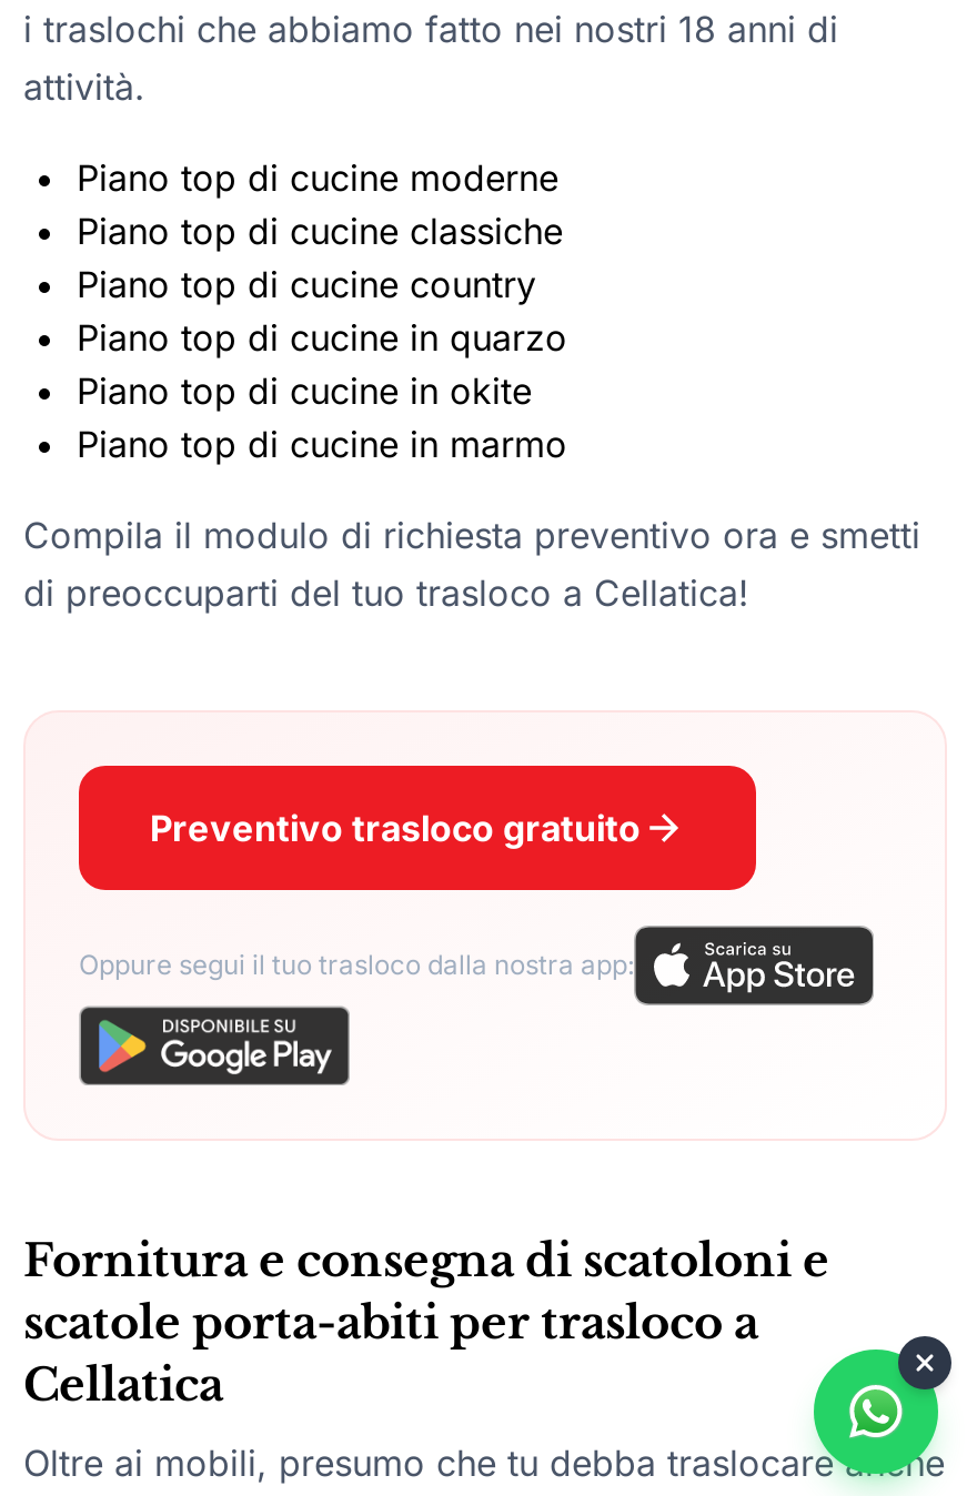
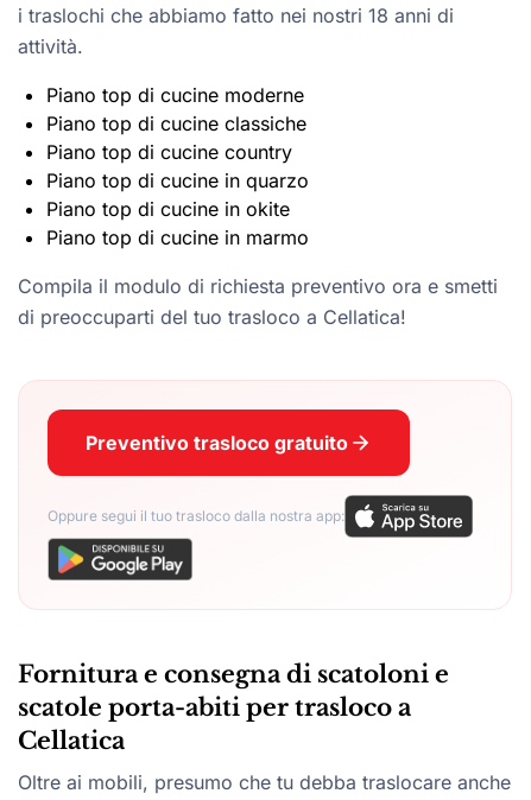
[812,1334,954,1436] [image] -> none

